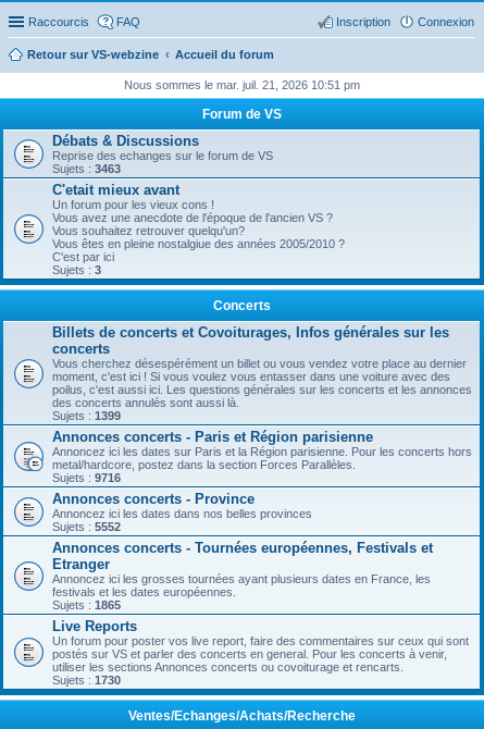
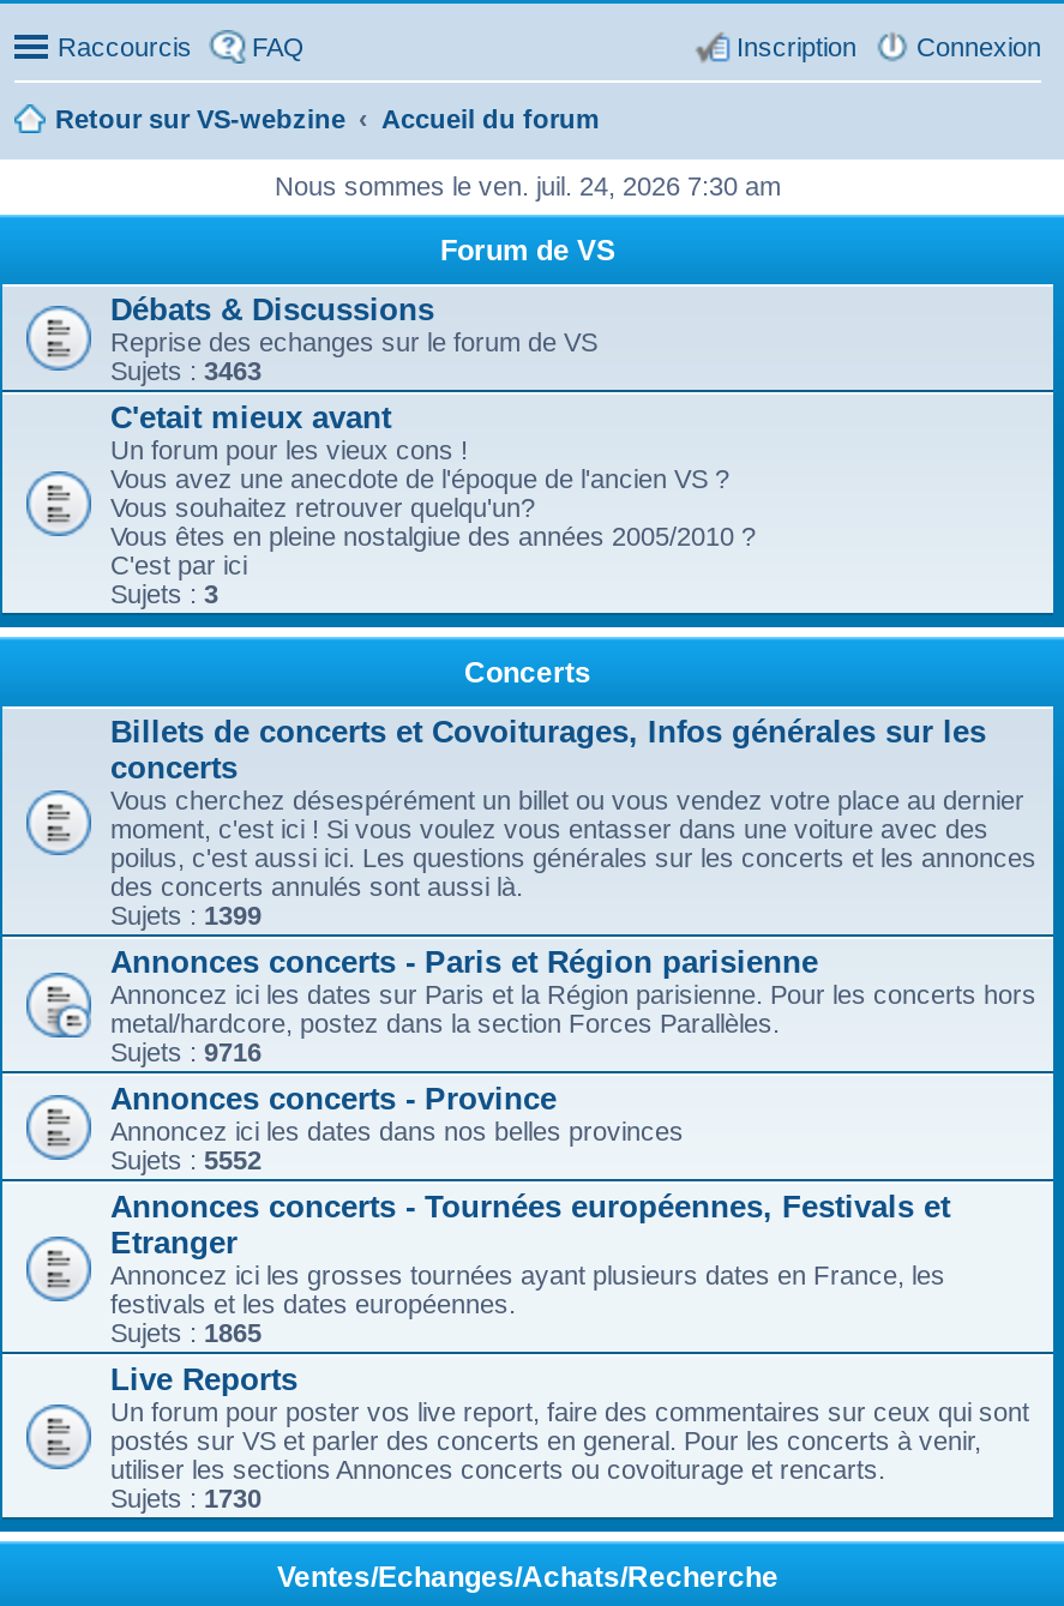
[123,78,359,91] Nous sommes le mar. juil. 21, 2026 10:51 pm -> [275,172,781,200] Nous sommes le ven. juil. 24, 2026 7:30 am

